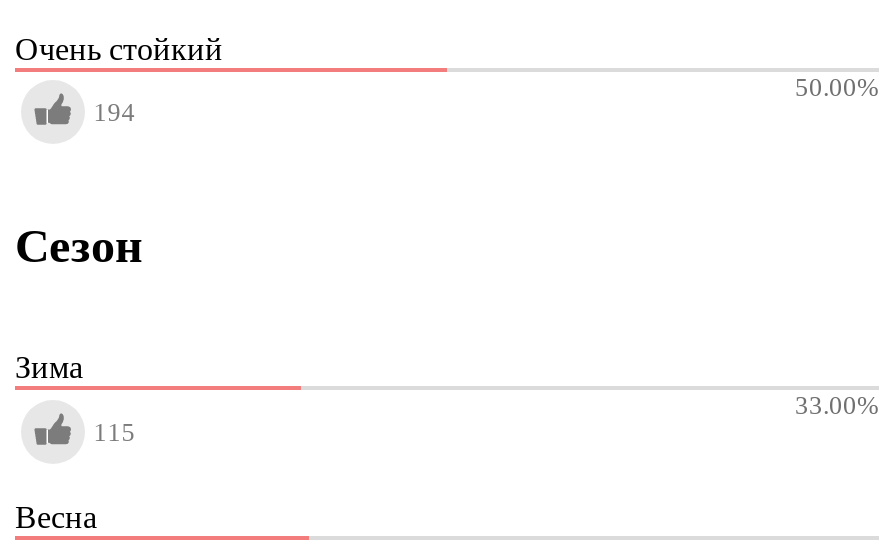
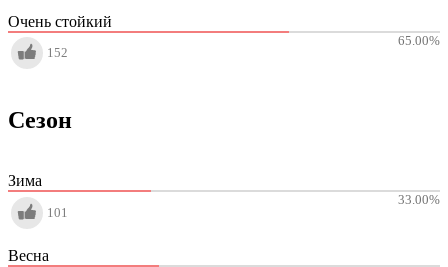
[795,73,879,101] 50.00% -> [398,33,440,47] 65.00%
[93,99,135,127] 194 -> [47,46,68,60] 152
[93,418,135,446] 115 -> [47,206,68,220] 101

